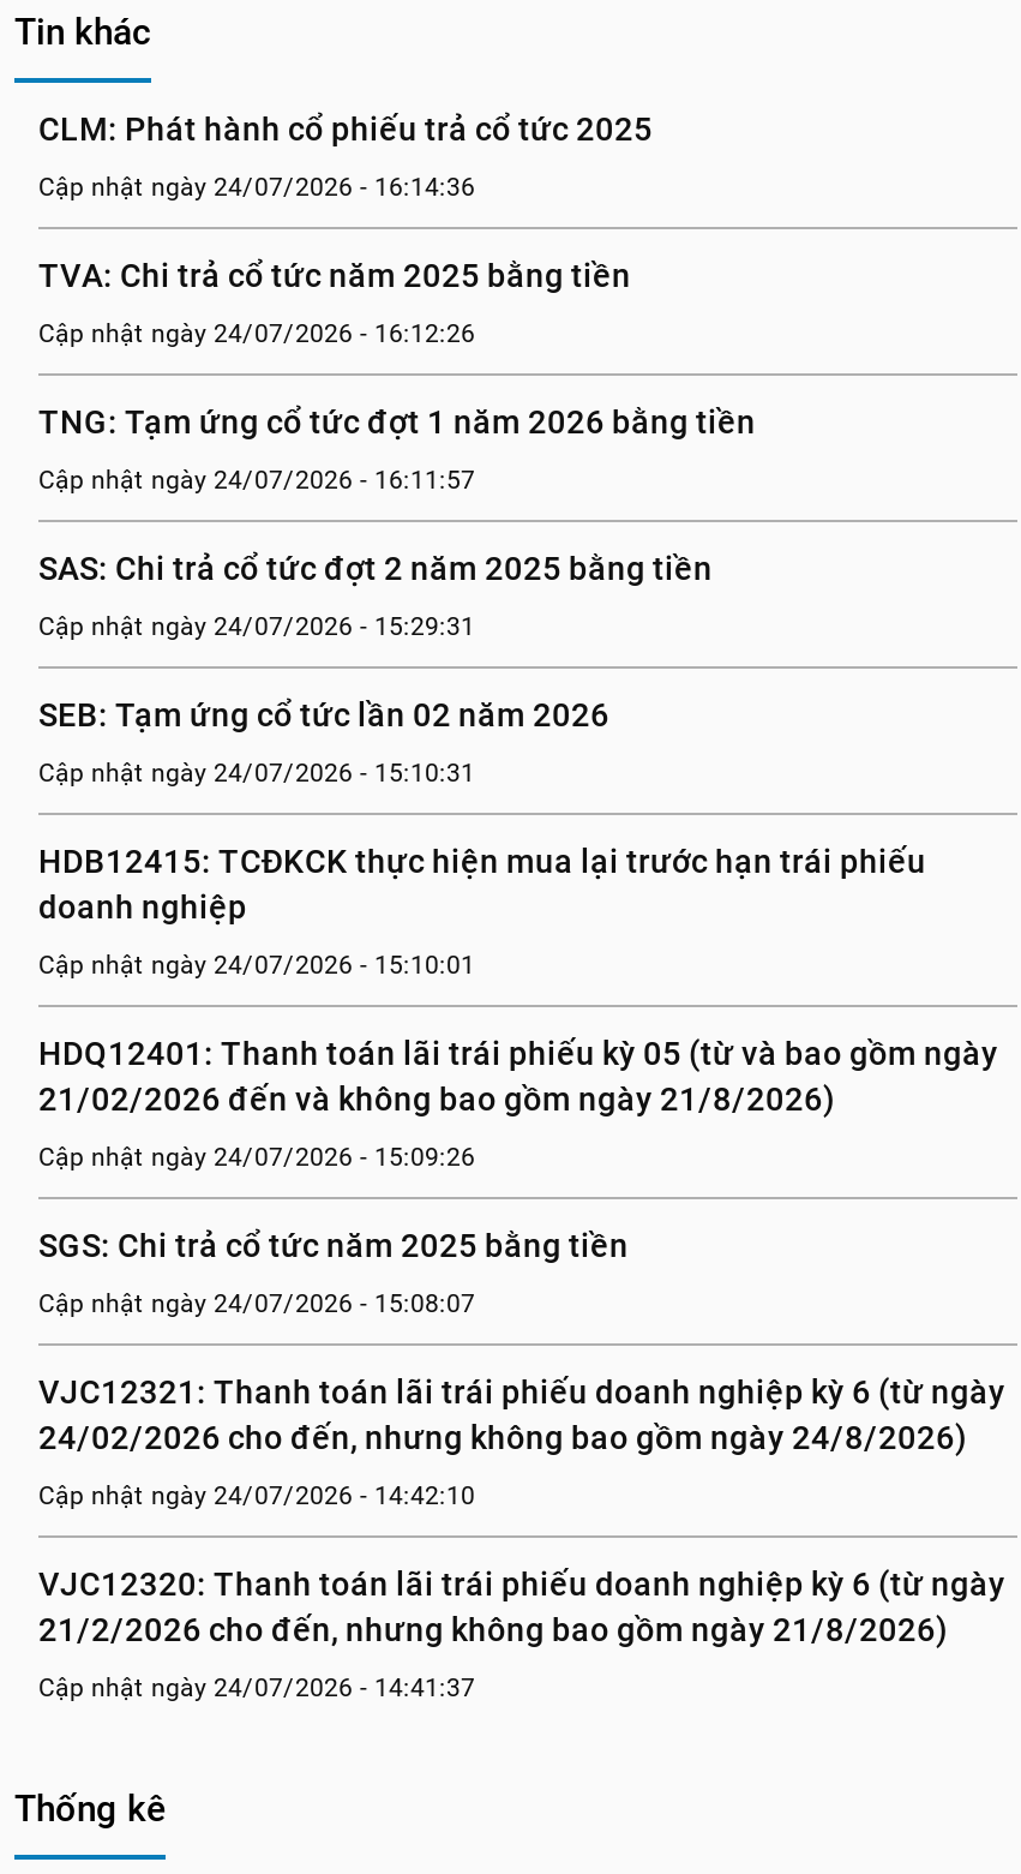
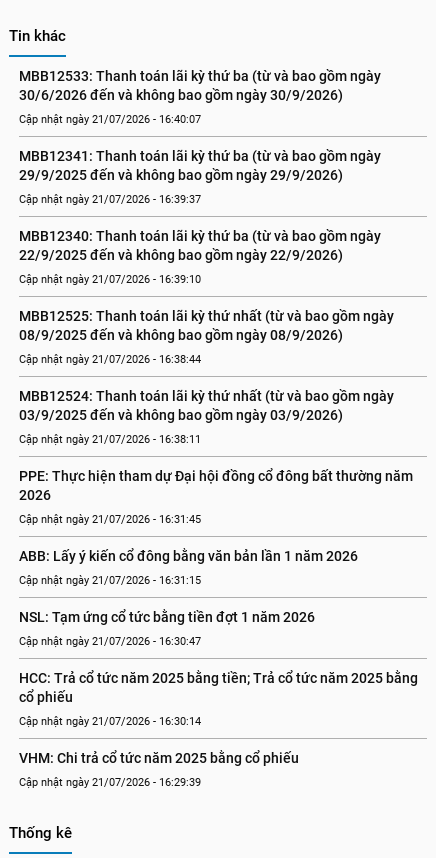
[38,109,653,148] CLM: Phát hành cổ phiếu trả cổ tức 2025 -> [19,68,381,103] MBB12533: Thanh toán lãi kỳ thứ ba (từ và bao gồm ngày | 30/6/2026 đến và không bao gồm ngày 30/9/2026)
[38,172,475,203] Cập nhật ngày 24/07/2026 - 16:14:36 -> [19,113,201,126] Cập nhật ngày 21/07/2026 - 16:40:07
[38,256,631,294] TVA: Chi trả cổ tức năm 2025 bằng tiền -> [19,148,381,183] MBB12341: Thanh toán lãi kỳ thứ ba (từ và bao gồm ngày | 29/9/2025 đến và không bao gồm ngày 29/9/2026)
[38,318,475,349] Cập nhật ngày 24/07/2026 - 16:12:26 -> [19,193,201,206] Cập nhật ngày 21/07/2026 - 16:39:37
[38,402,756,441] TNG: Tạm ứng cổ tức đợt 1 năm 2026 bằng tiền -> [19,228,381,263] MBB12340: Thanh toán lãi kỳ thứ ba (từ và bao gồm ngày | 22/9/2025 đến và không bao gồm ngày 22/9/2026)
[38,465,475,496] Cập nhật ngày 24/07/2026 - 16:11:57 -> [19,273,201,286] Cập nhật ngày 21/07/2026 - 16:39:10
[38,549,713,587] SAS: Chi trả cổ tức đợt 2 năm 2025 bằng tiền -> [19,308,394,343] MBB12525: Thanh toán lãi kỳ thứ nhất (từ và bao gồm ngày | 08/9/2025 đến và không bao gồm ngày 08/9/2026)
[38,611,475,642] Cập nhật ngày 24/07/2026 - 15:29:31 -> [19,353,201,366] Cập nhật ngày 21/07/2026 - 16:38:44
[38,695,609,734] SEB: Tạm ứng cổ tức lần 02 năm 2026 -> [19,388,394,423] MBB12524: Thanh toán lãi kỳ thứ nhất (từ và bao gồm ngày | 03/9/2025 đến và không bao gồm ngày 03/9/2026)
[38,758,475,789] Cập nhật ngày 24/07/2026 - 15:10:31 -> [19,433,201,446] Cập nhật ngày 21/07/2026 - 16:38:11
[38,842,926,926] HDB12415: TCĐKCK thực hiện mua lại trước hạn trái phiếu | doanh nghiệp -> [19,468,413,503] PPE: Thực hiện tham dự Đại hội đồng cổ đông bất thường năm | 2026
[38,950,475,981] Cập nhật ngày 24/07/2026 - 15:10:01 -> [19,513,201,526] Cập nhật ngày 21/07/2026 - 16:31:45
[38,1034,998,1118] HDQ12401: Thanh toán lãi trái phiếu kỳ 05 (từ và bao gồm ngày | 21/02/2026 đến và không bao gồm ngày 21/8/2026) -> [19,548,358,564] ABB: Lấy ý kiến cổ đông bằng văn bản lần 1 năm 2026
[38,1142,475,1173] Cập nhật ngày 24/07/2026 - 15:09:26 -> [19,574,201,587] Cập nhật ngày 21/07/2026 - 16:31:15
[38,1226,629,1264] SGS: Chi trả cổ tức năm 2025 bằng tiền -> [19,609,315,625] NSL: Tạm ứng cổ tức bằng tiền đợt 1 năm 2026
[38,1288,475,1319] Cập nhật ngày 24/07/2026 - 15:08:07 -> [19,635,201,648] Cập nhật ngày 21/07/2026 - 16:30:47
[38,1372,1005,1456] VJC12321: Thanh toán lãi trái phiếu doanh nghiệp kỳ 6 (từ ngày | 24/02/2026 cho đến, nhưng không bao gồm ngày 24/8/2026) -> [19,670,418,705] HCC: Trả cổ tức năm 2025 bằng tiền; Trả cổ tức năm 2025 bằng | cổ phiếu
[38,1480,475,1511] Cập nhật ngày 24/07/2026 - 14:42:10 -> [19,715,201,728] Cập nhật ngày 21/07/2026 - 16:30:14
[38,1564,1005,1648] VJC12320: Thanh toán lãi trái phiếu doanh nghiệp kỳ 6 (từ ngày | 21/2/2026 cho đến, nhưng không bao gồm ngày 21/8/2026) -> [19,750,299,766] VHM: Chi trả cổ tức năm 2025 bằng cổ phiếu
[38,1672,475,1704] Cập nhật ngày 24/07/2026 - 14:41:37 -> [19,776,201,789] Cập nhật ngày 21/07/2026 - 16:29:39

